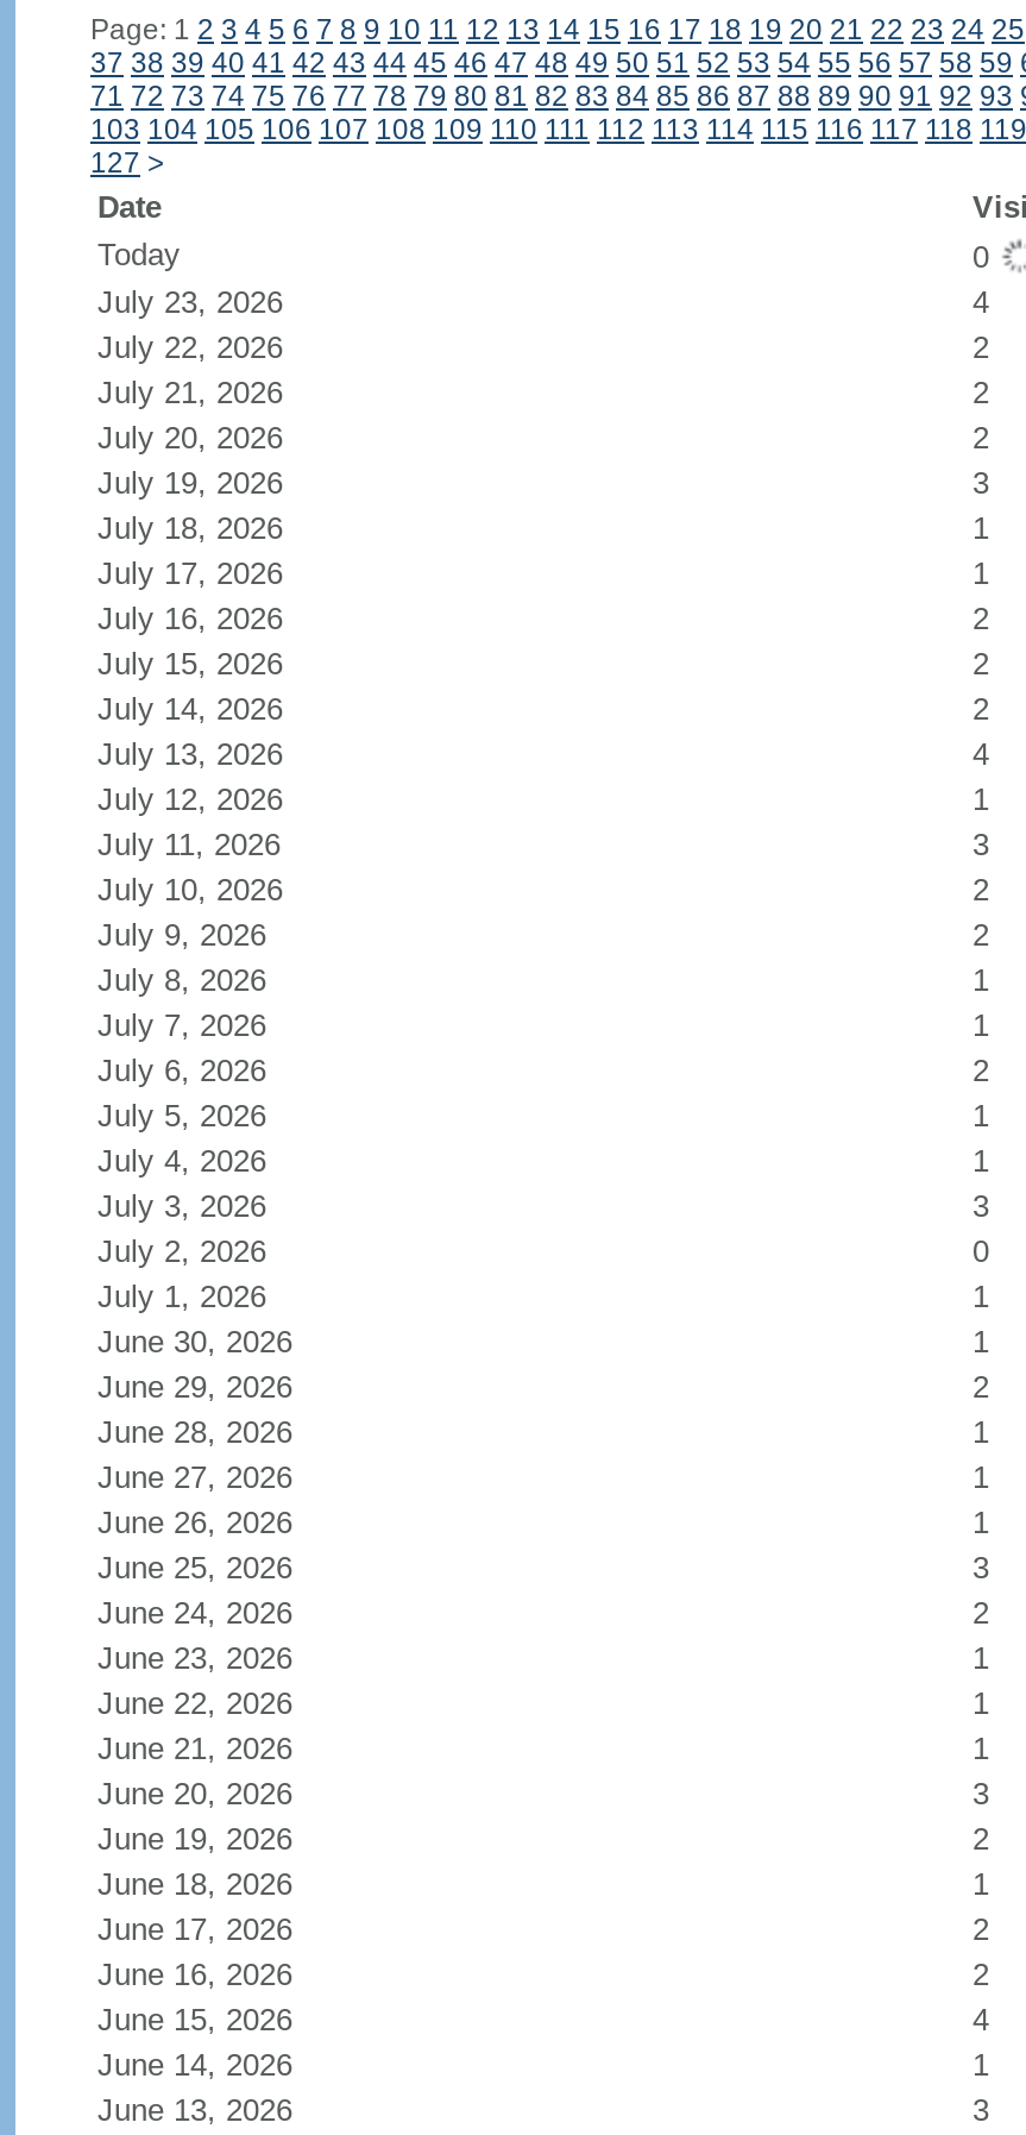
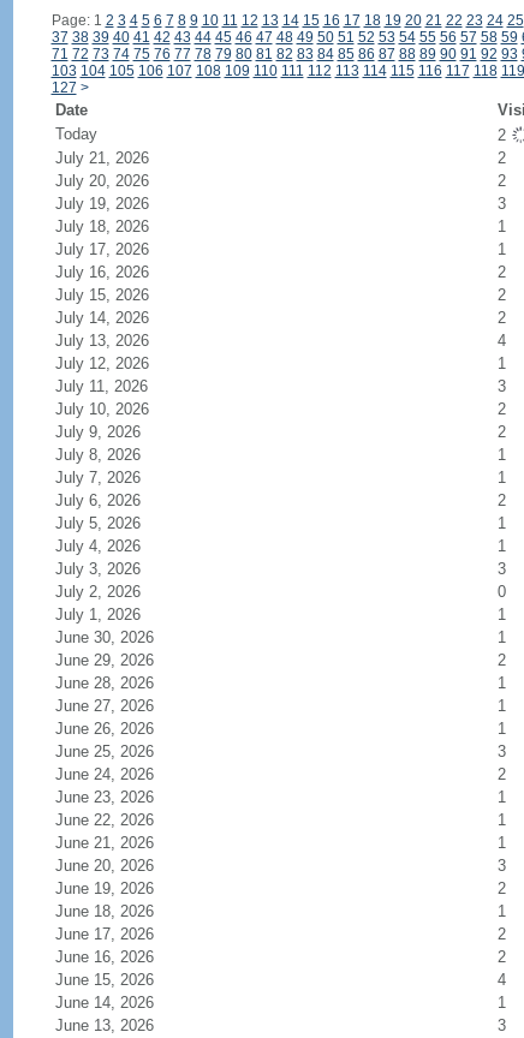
[97,239,999,365] 0 | July 23, 2026 | 4 | July 22, 2026 -> none

